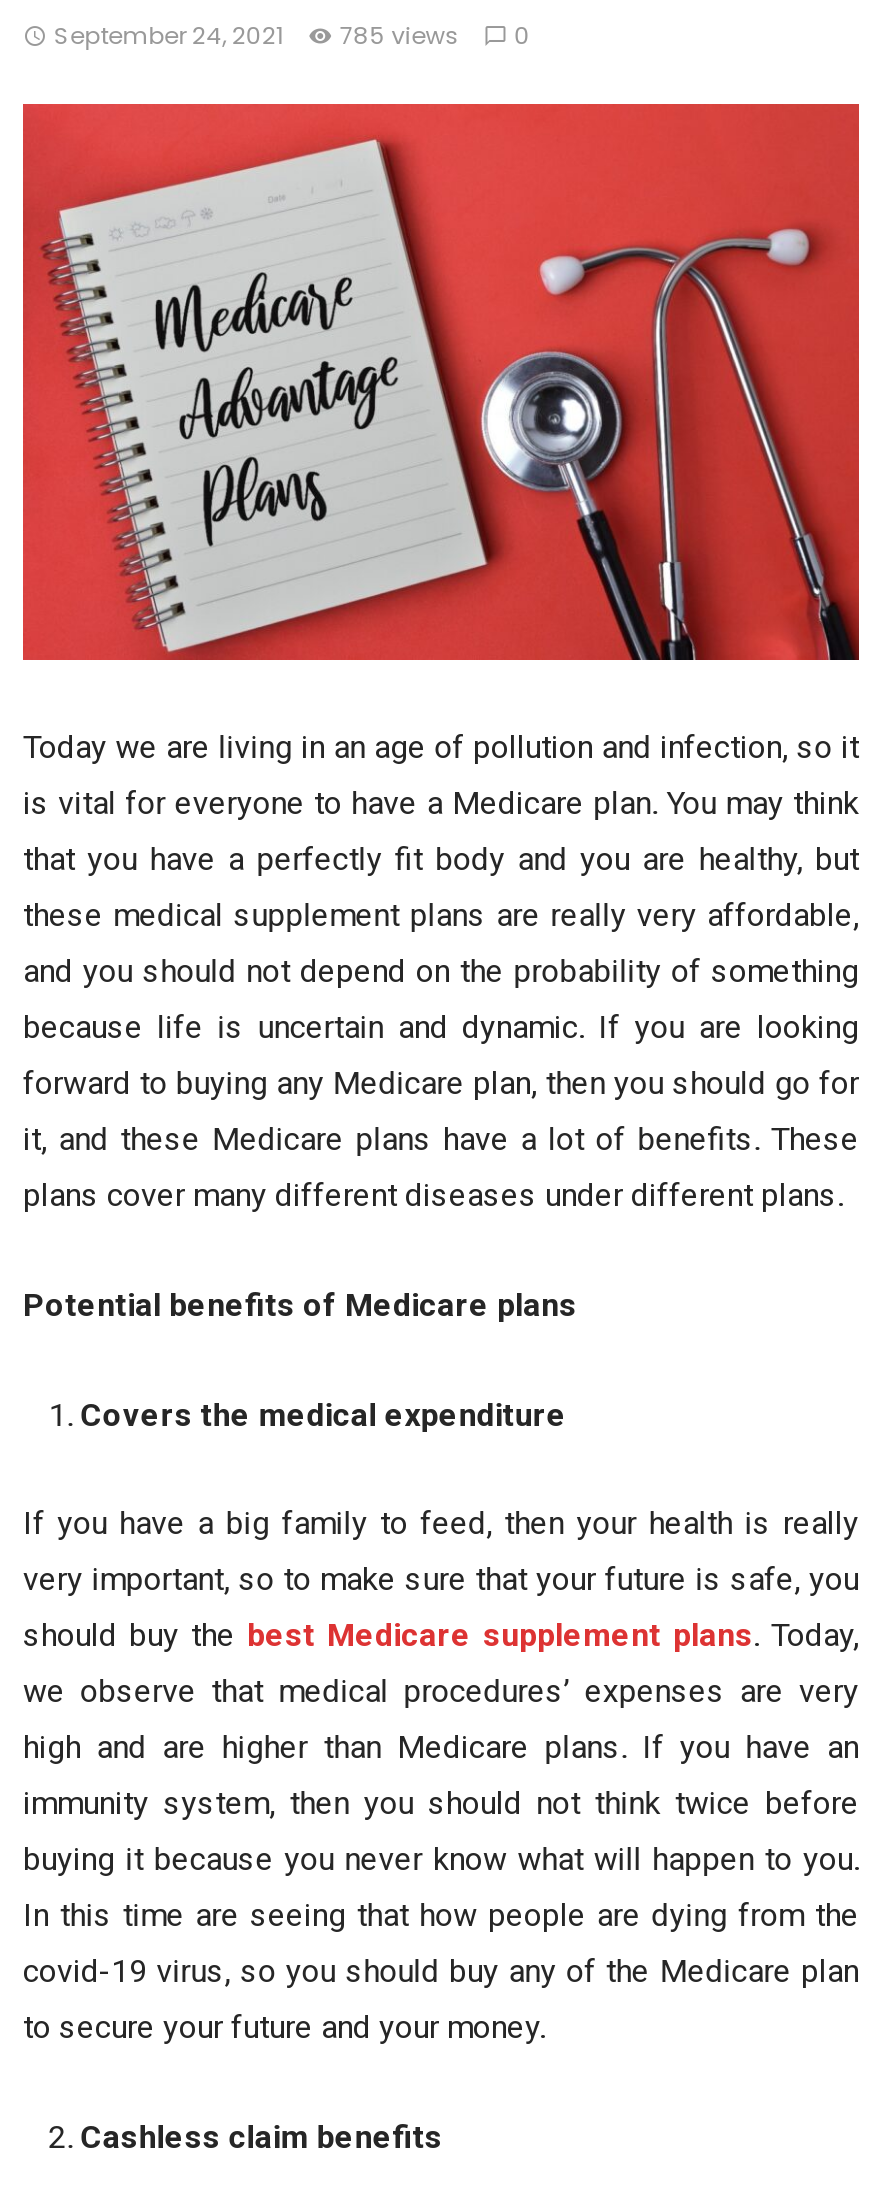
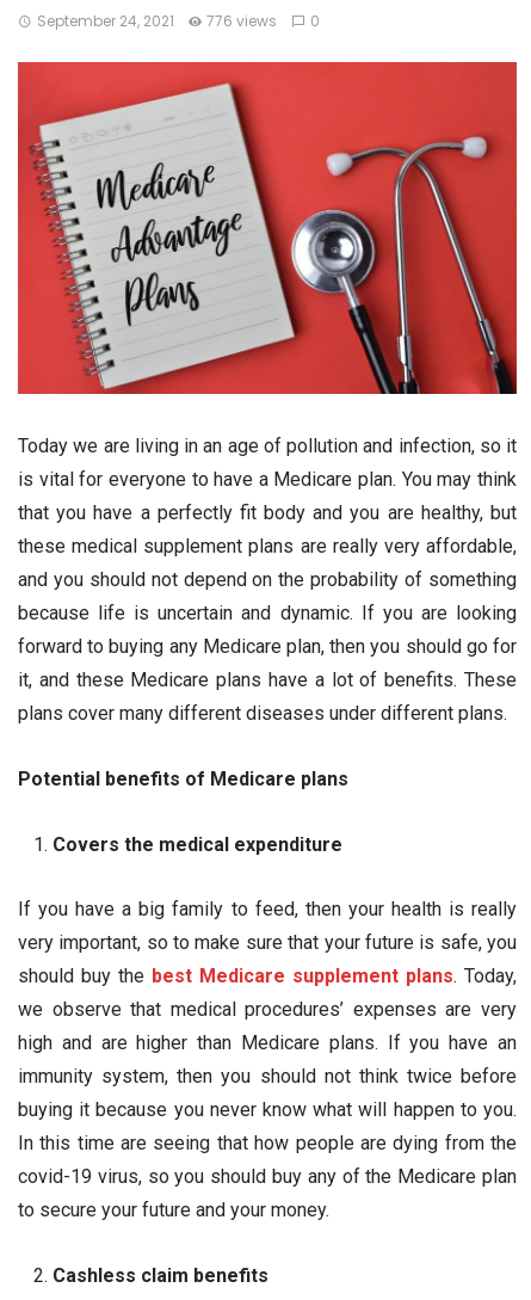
[54,18,531,52] September 24, 2021 785 views 0 -> [37,11,320,31] September 24, 2021 776 views 0

